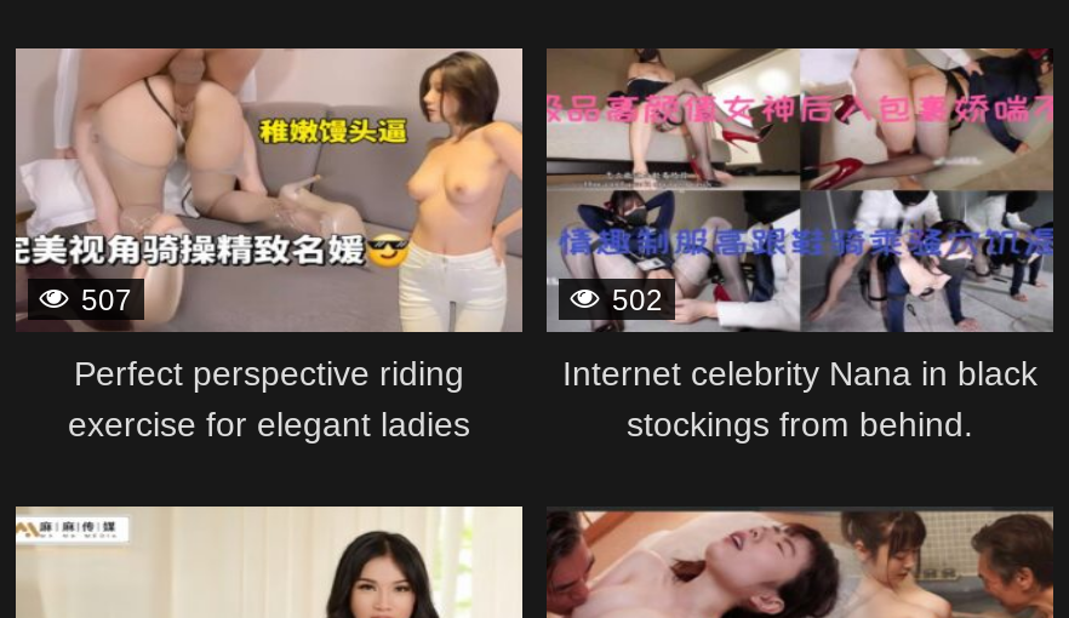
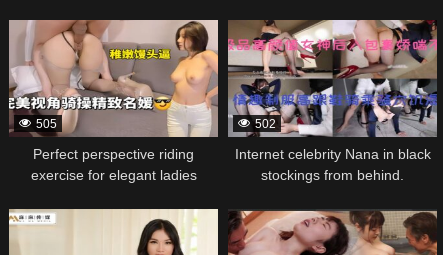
[74,283,132,317] 507 -> [33,117,57,131] 505

